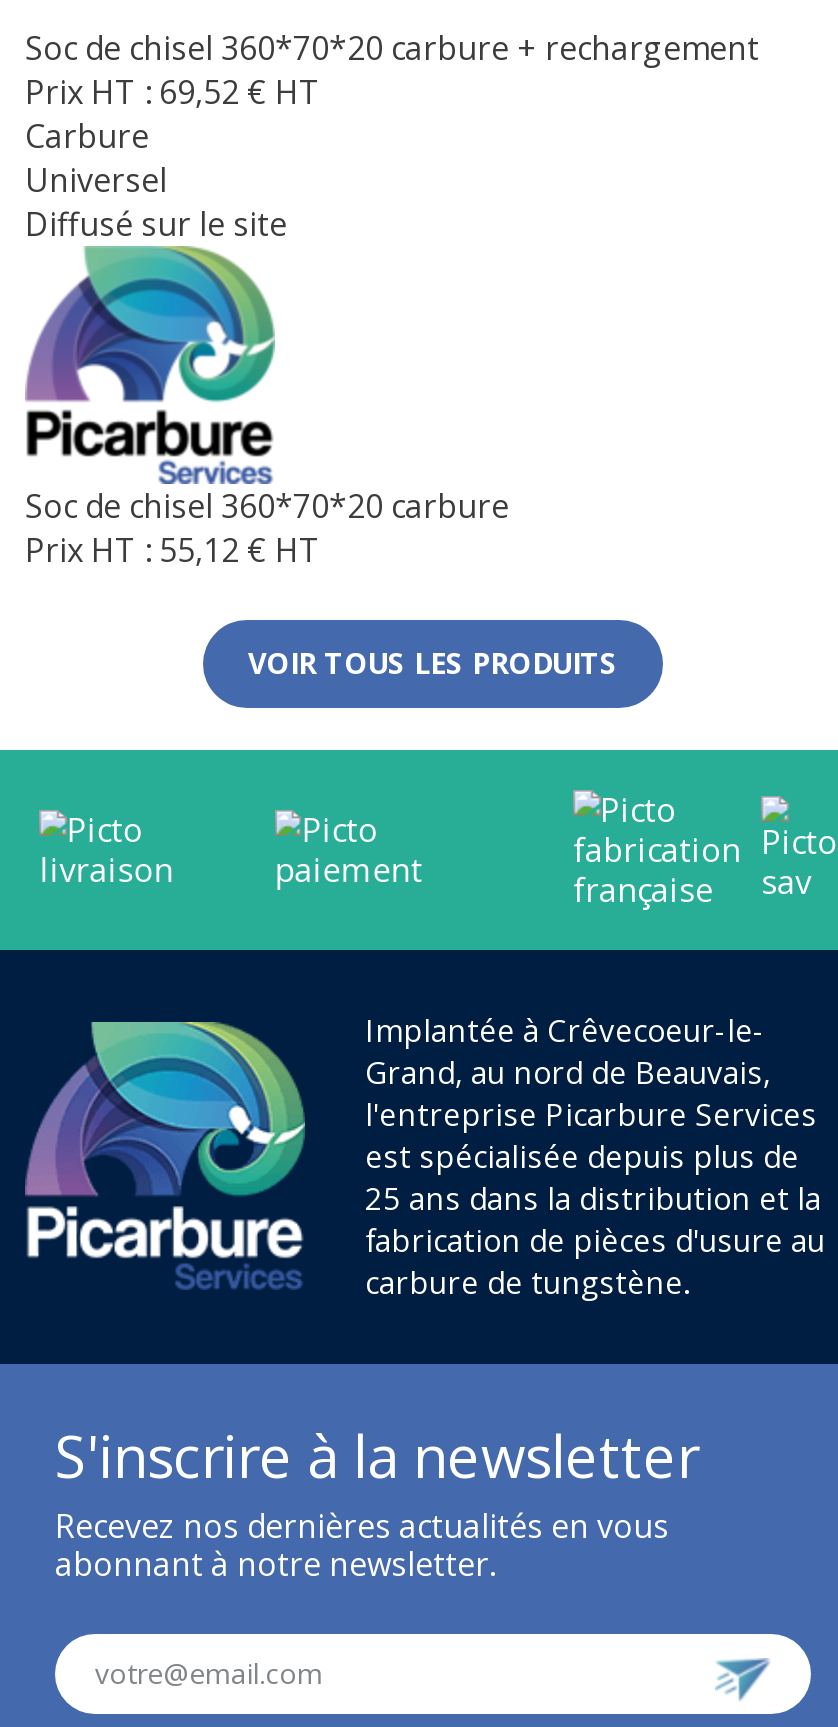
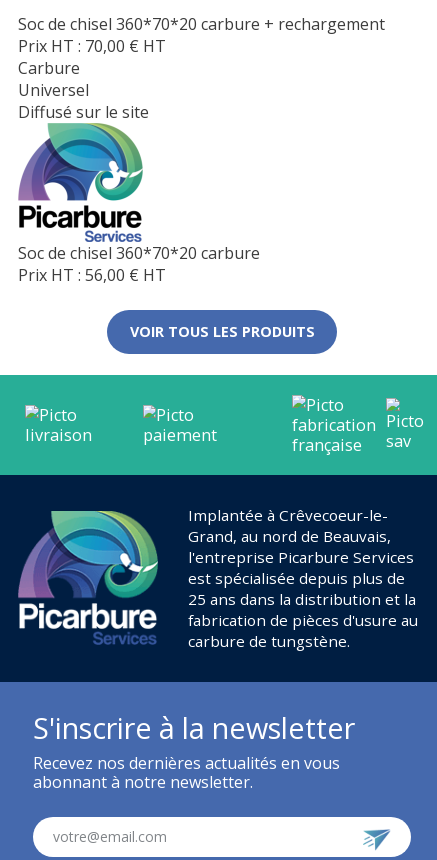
[25,69,321,113] Prix HT : 69,52 € HT -> [18,35,166,57] Prix HT : 70,00 € HT
[25,527,321,571] Prix HT : 55,12 € HT -> [18,264,166,286] Prix HT : 56,00 € HT

